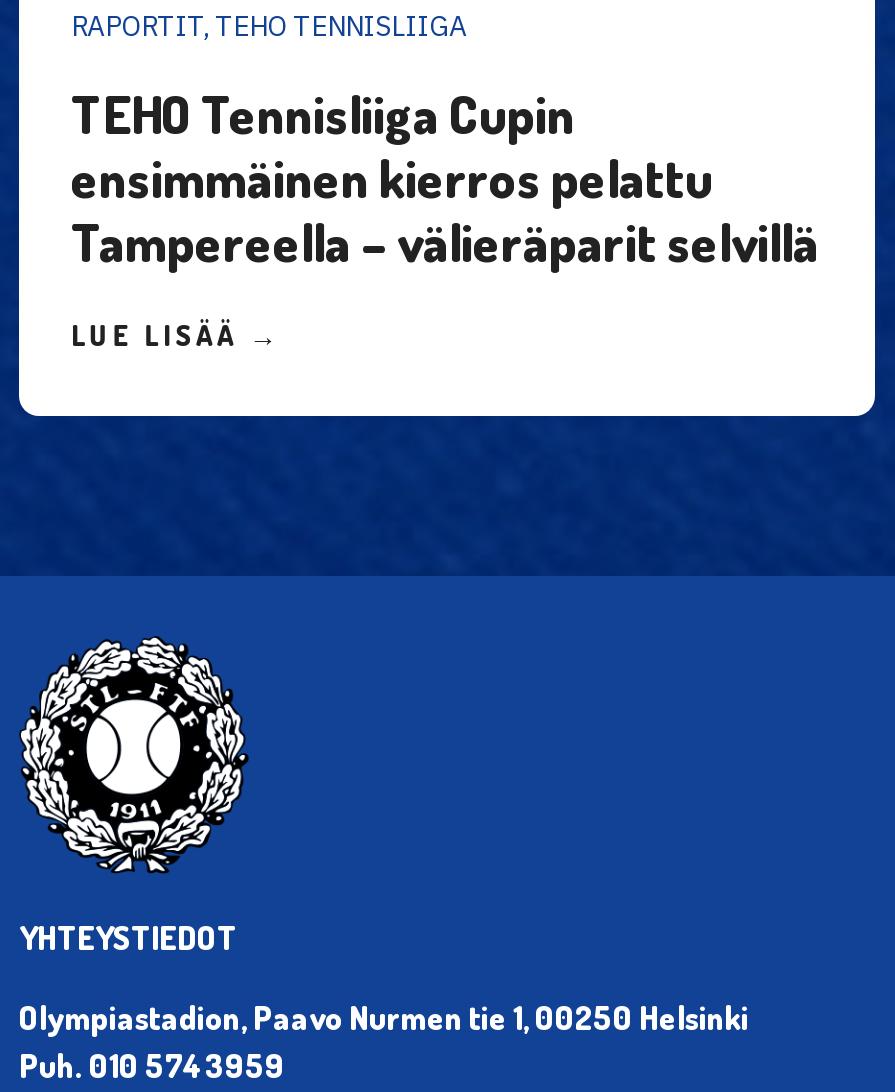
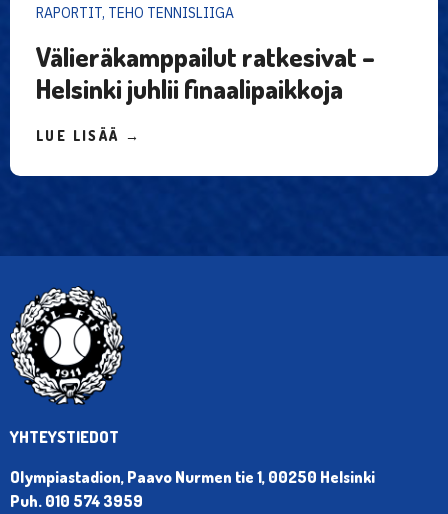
[71,81,819,275] TEHO Tennisliiga Cupin | ensimmäinen kierros pelattu | Tampereella – välieräparit selvillä -> [36,40,375,105] Välieräkamppailut ratkesivat – | Helsinki juhlii finaalipaikkoja

